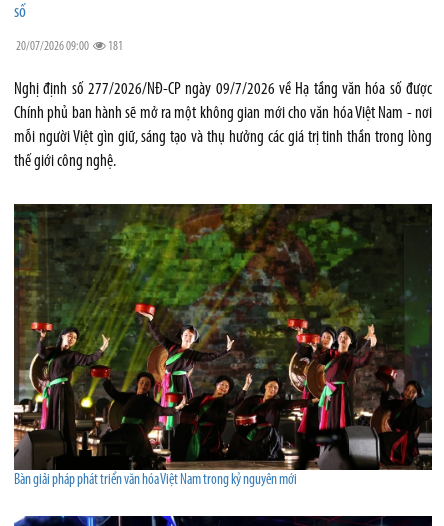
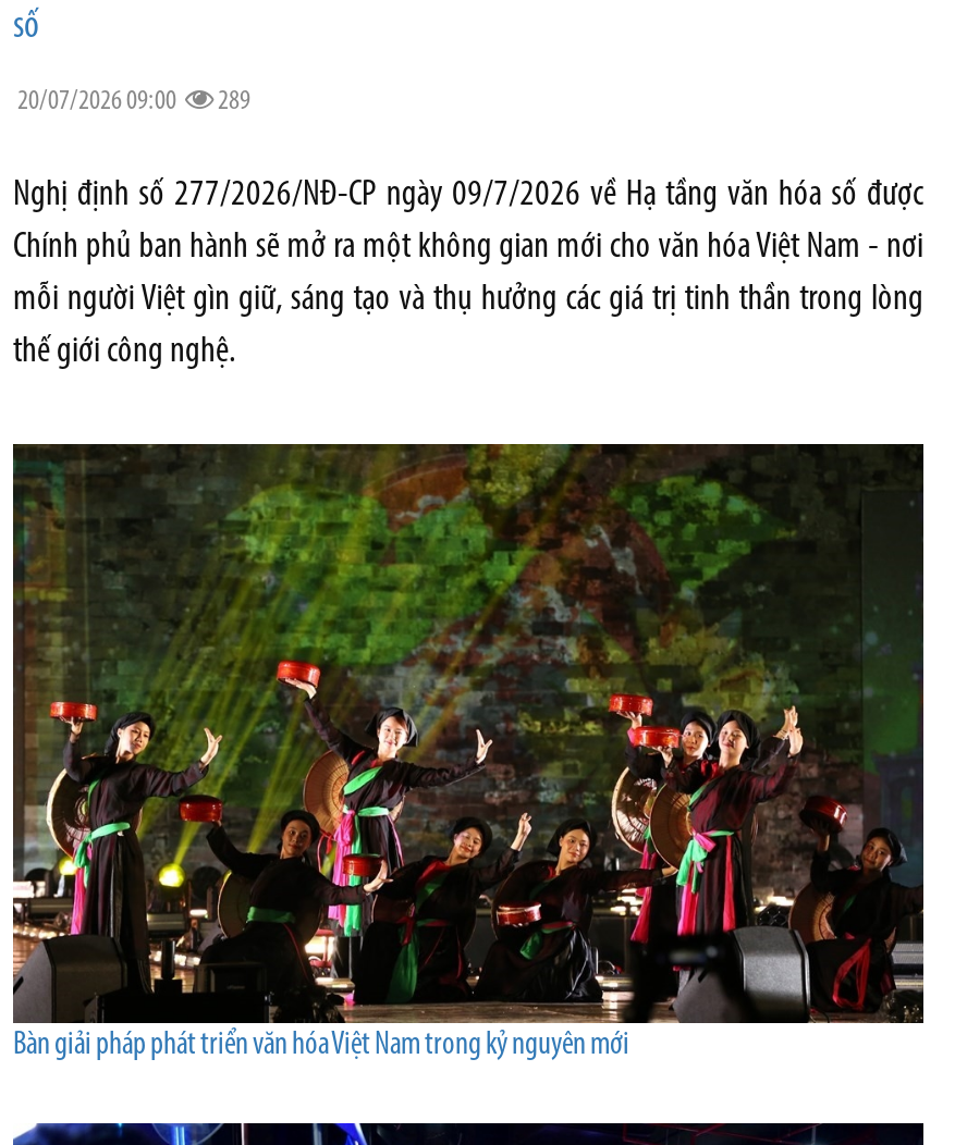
[16,40,123,53] 20/07/2026 09:00 181 -> [17,88,250,116] 20/07/2026 09:00 289

